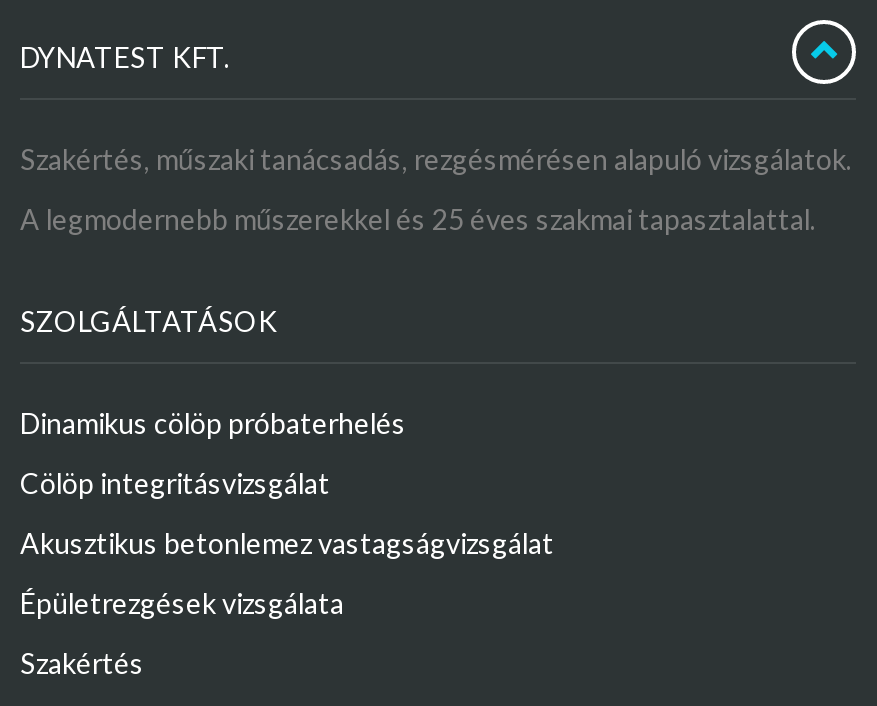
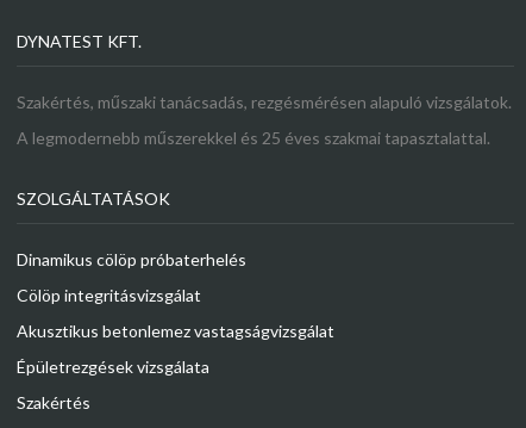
[790,18,858,86] [image] -> none

